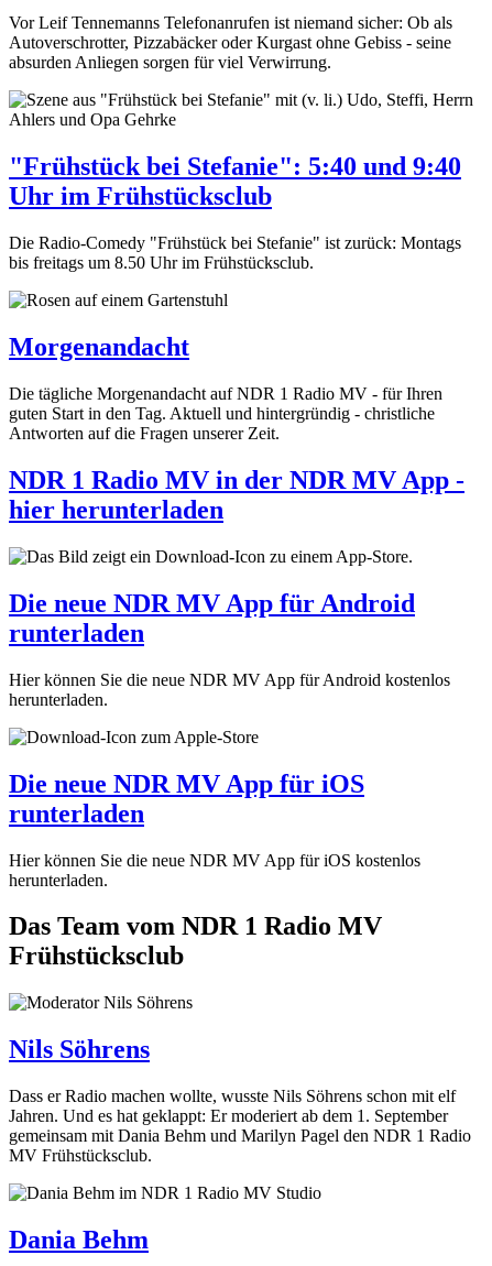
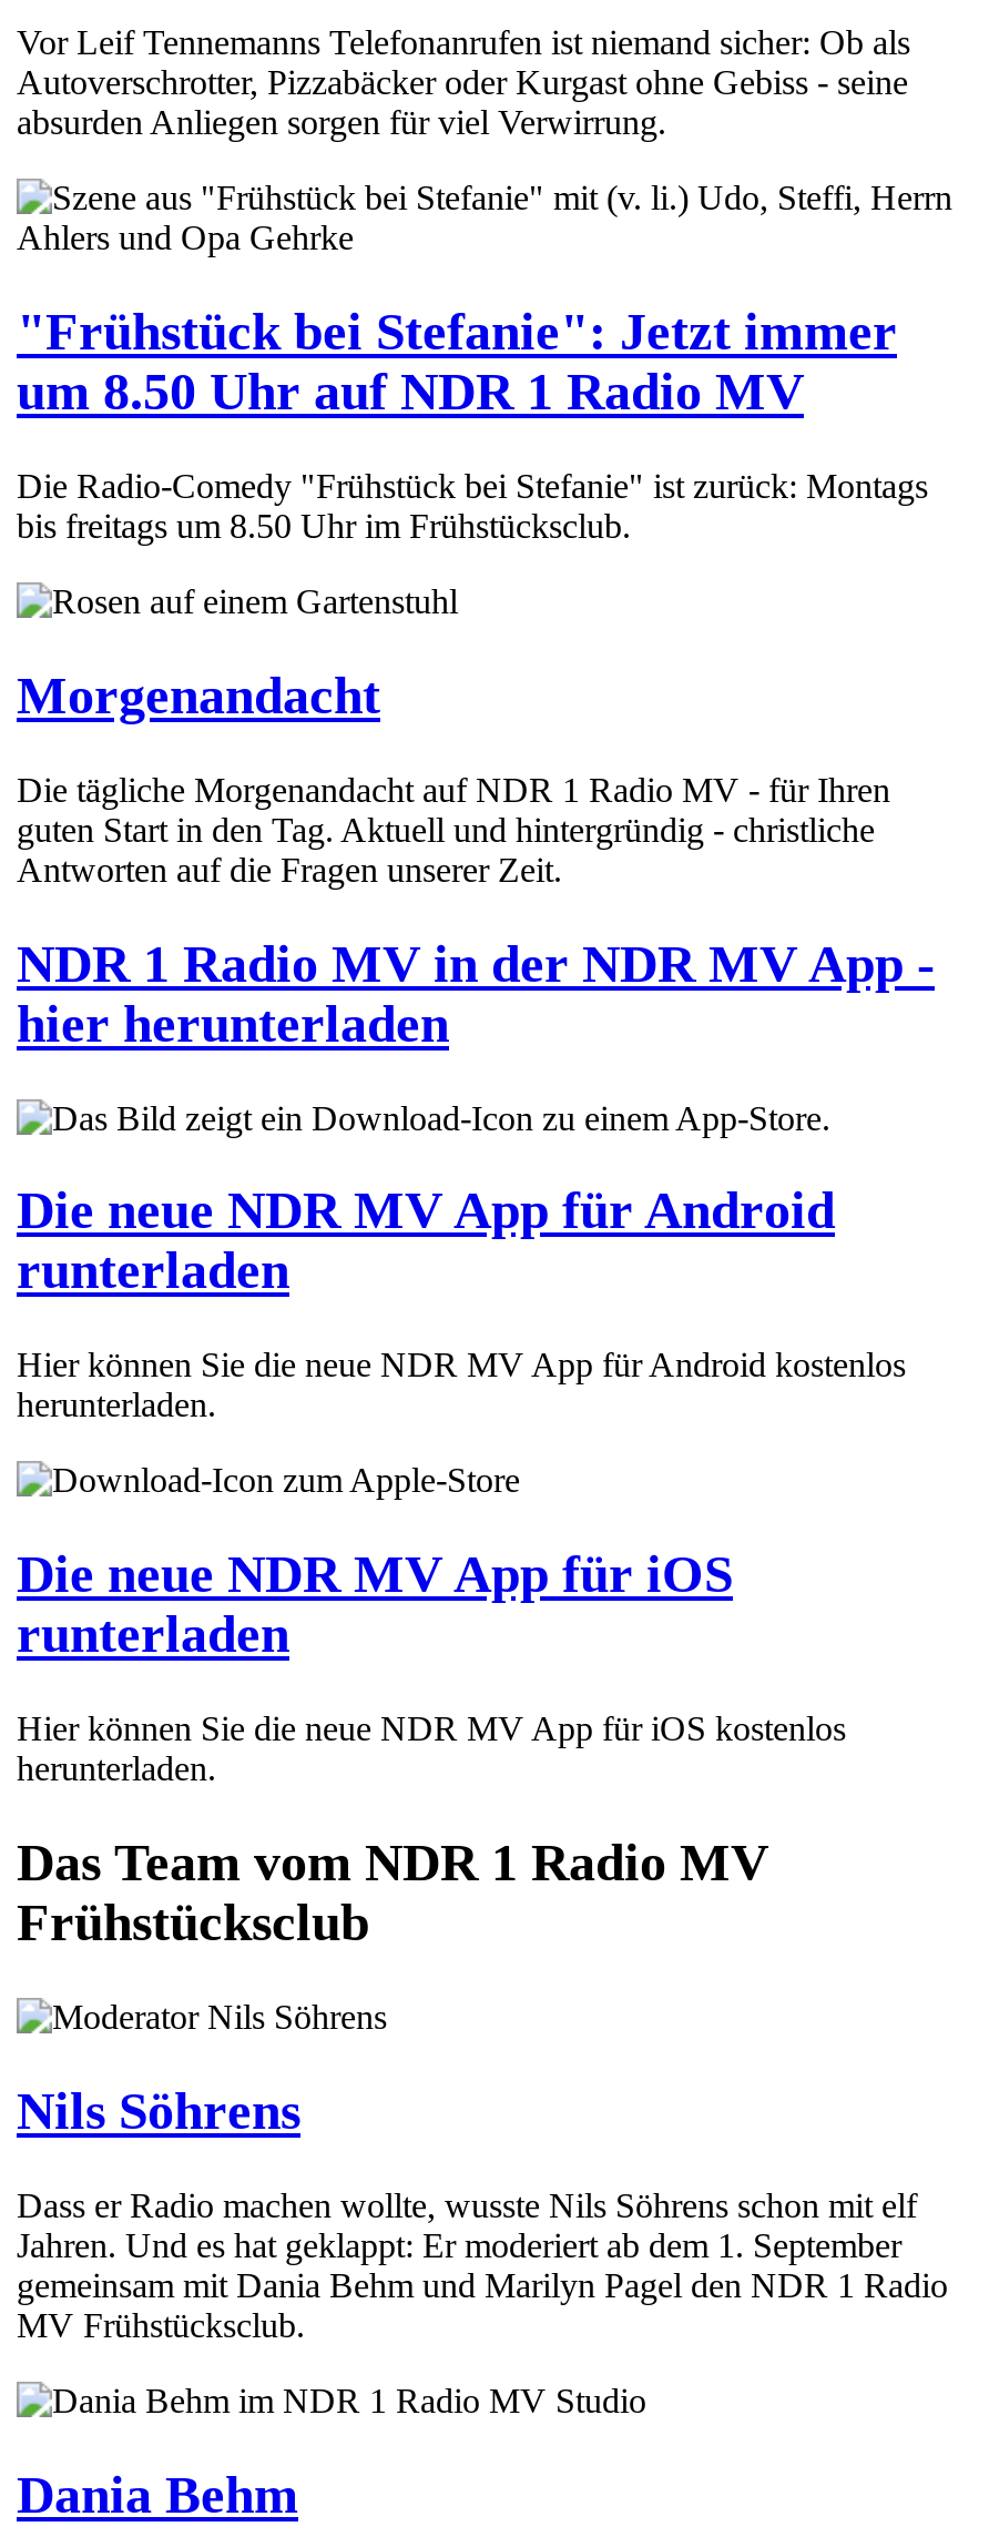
[9,152,461,211] "Frühstück bei Stefanie": 5:40 und 9:40 | Uhr im Frühstücksclub -> [17,303,897,420] "Frühstück bei Stefanie": Jetzt immer | um 8.50 Uhr auf NDR 1 Radio MV

